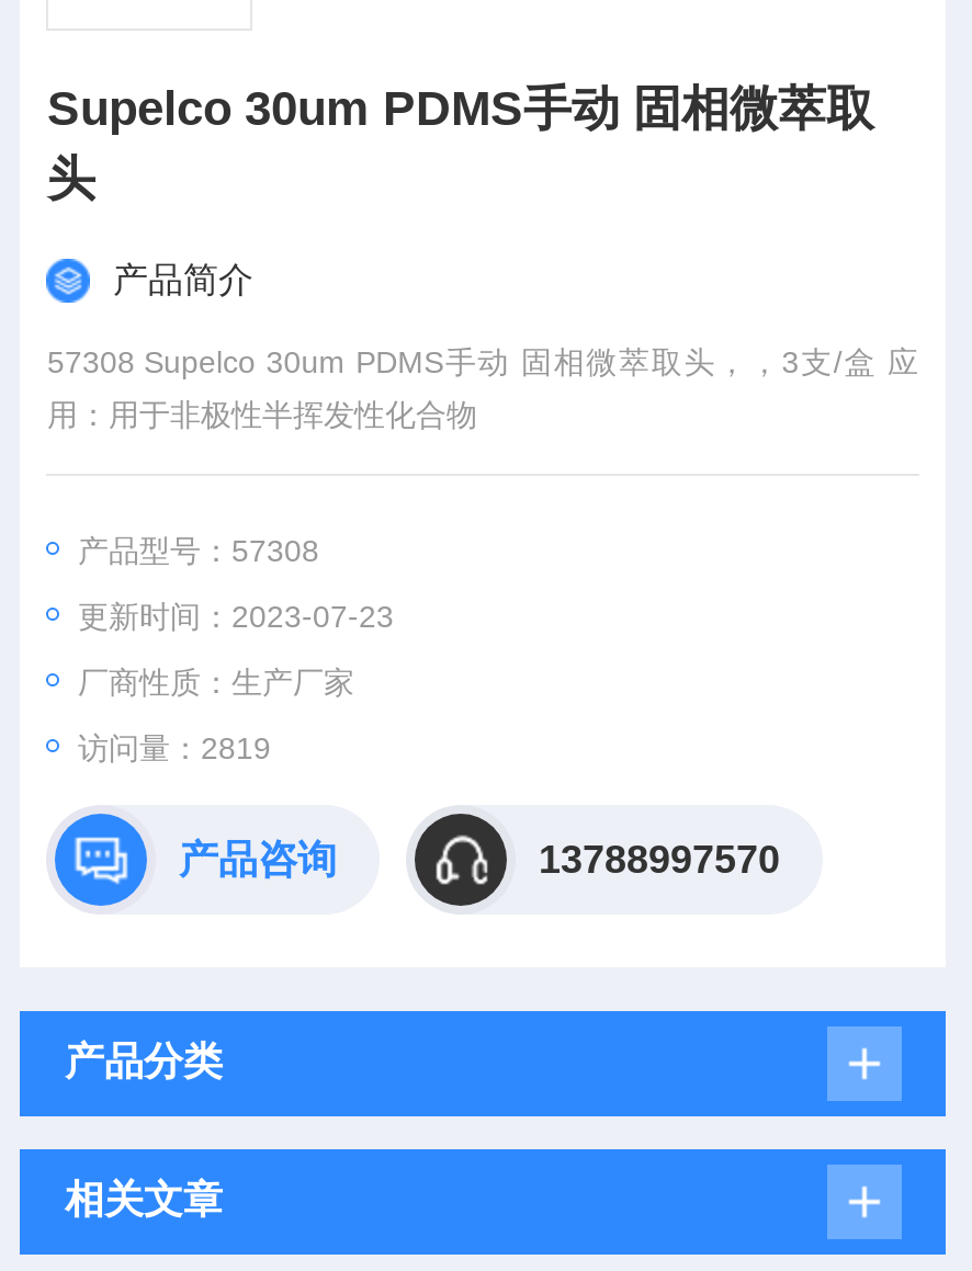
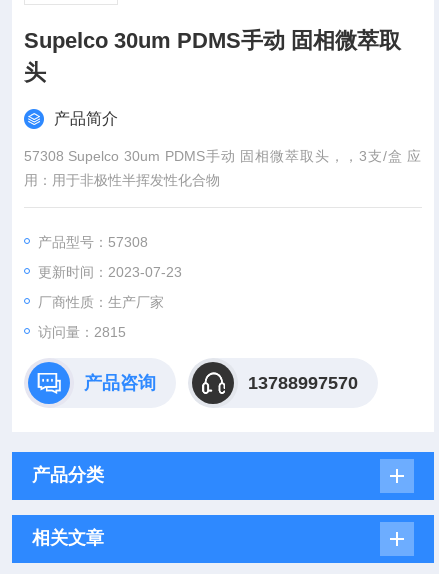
[78,730,271,765] 访问量：2819 -> [38,324,126,340] 访问量：2815

